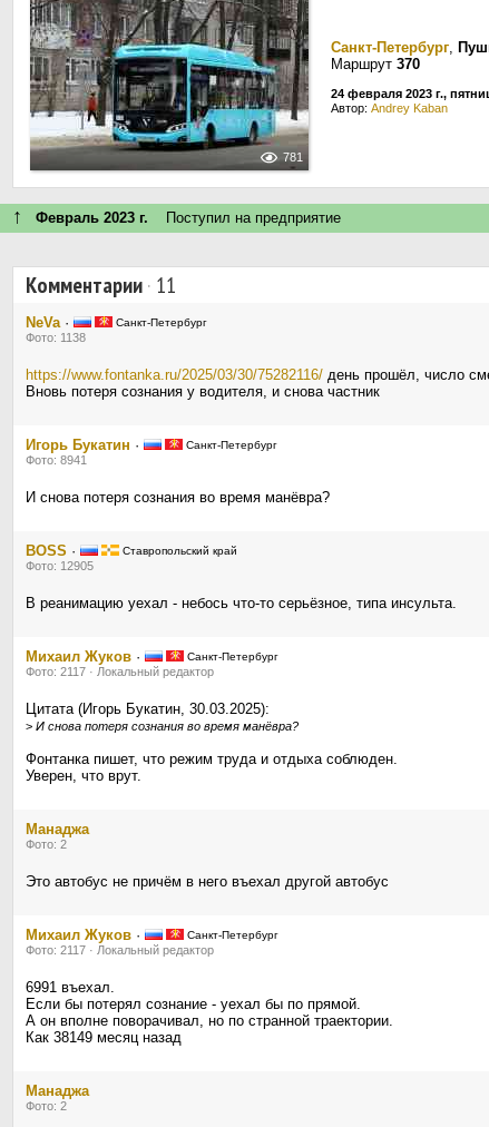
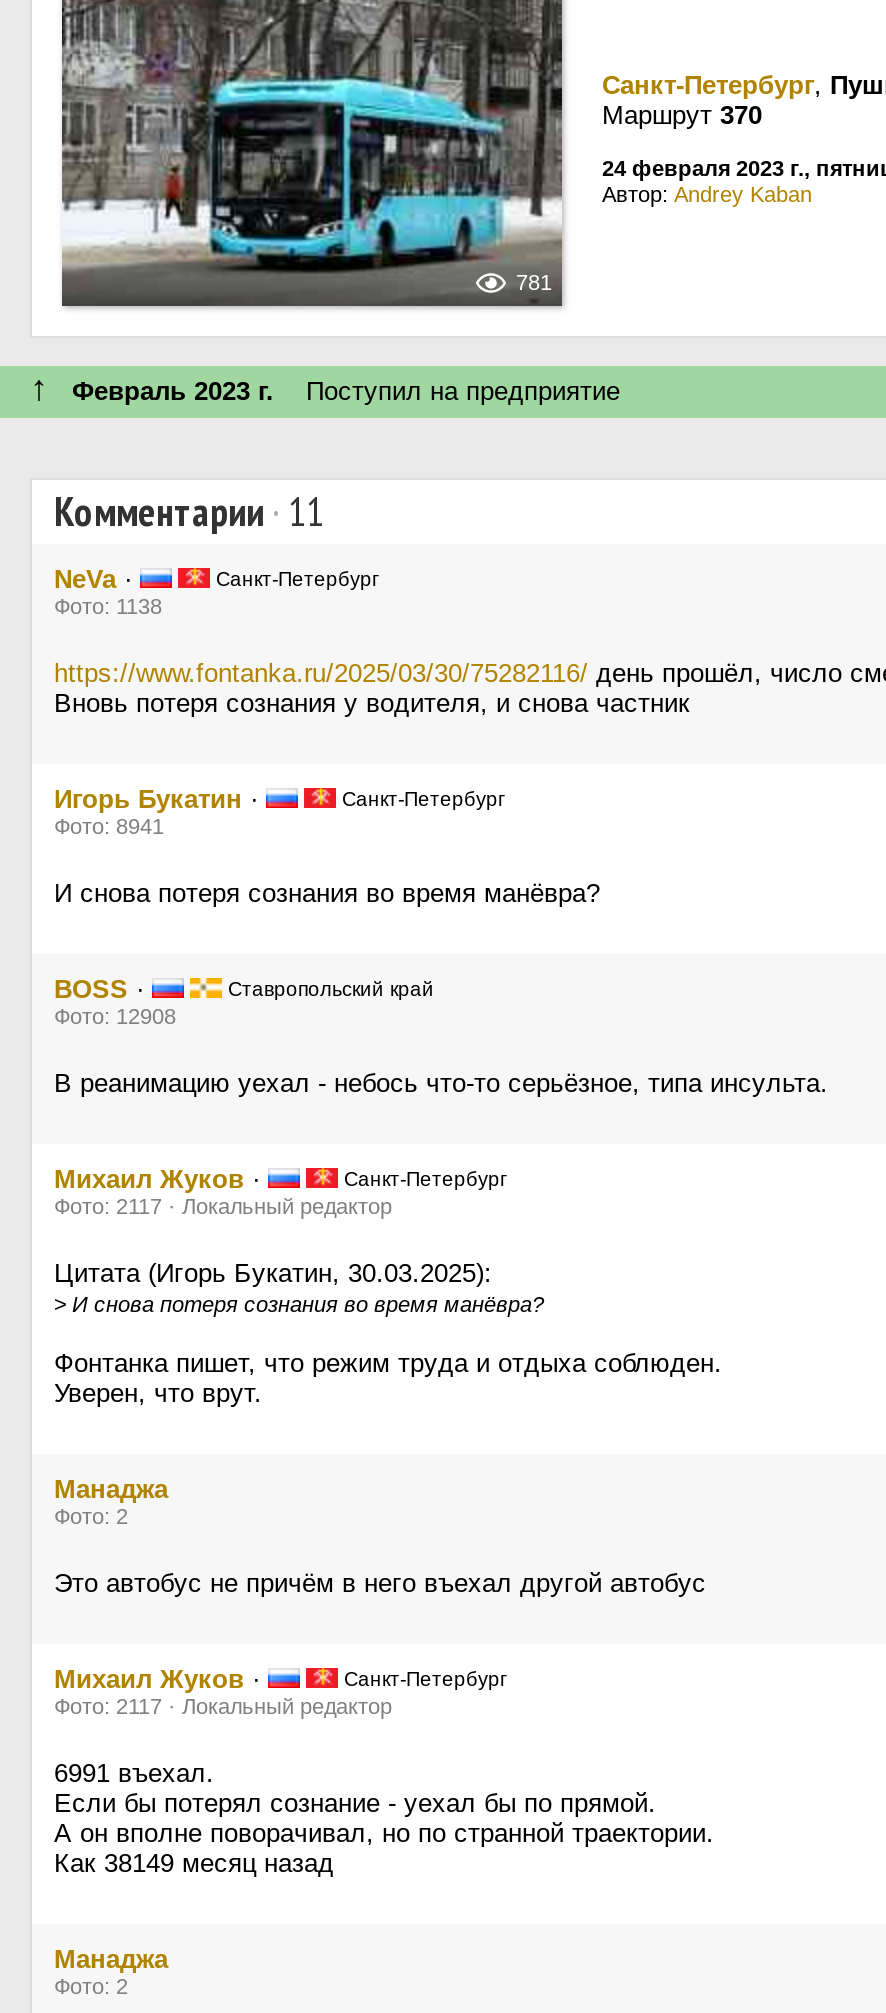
[26,559,94,572] Фото: 12905 -> [54,1004,176,1028] Фото: 12908

